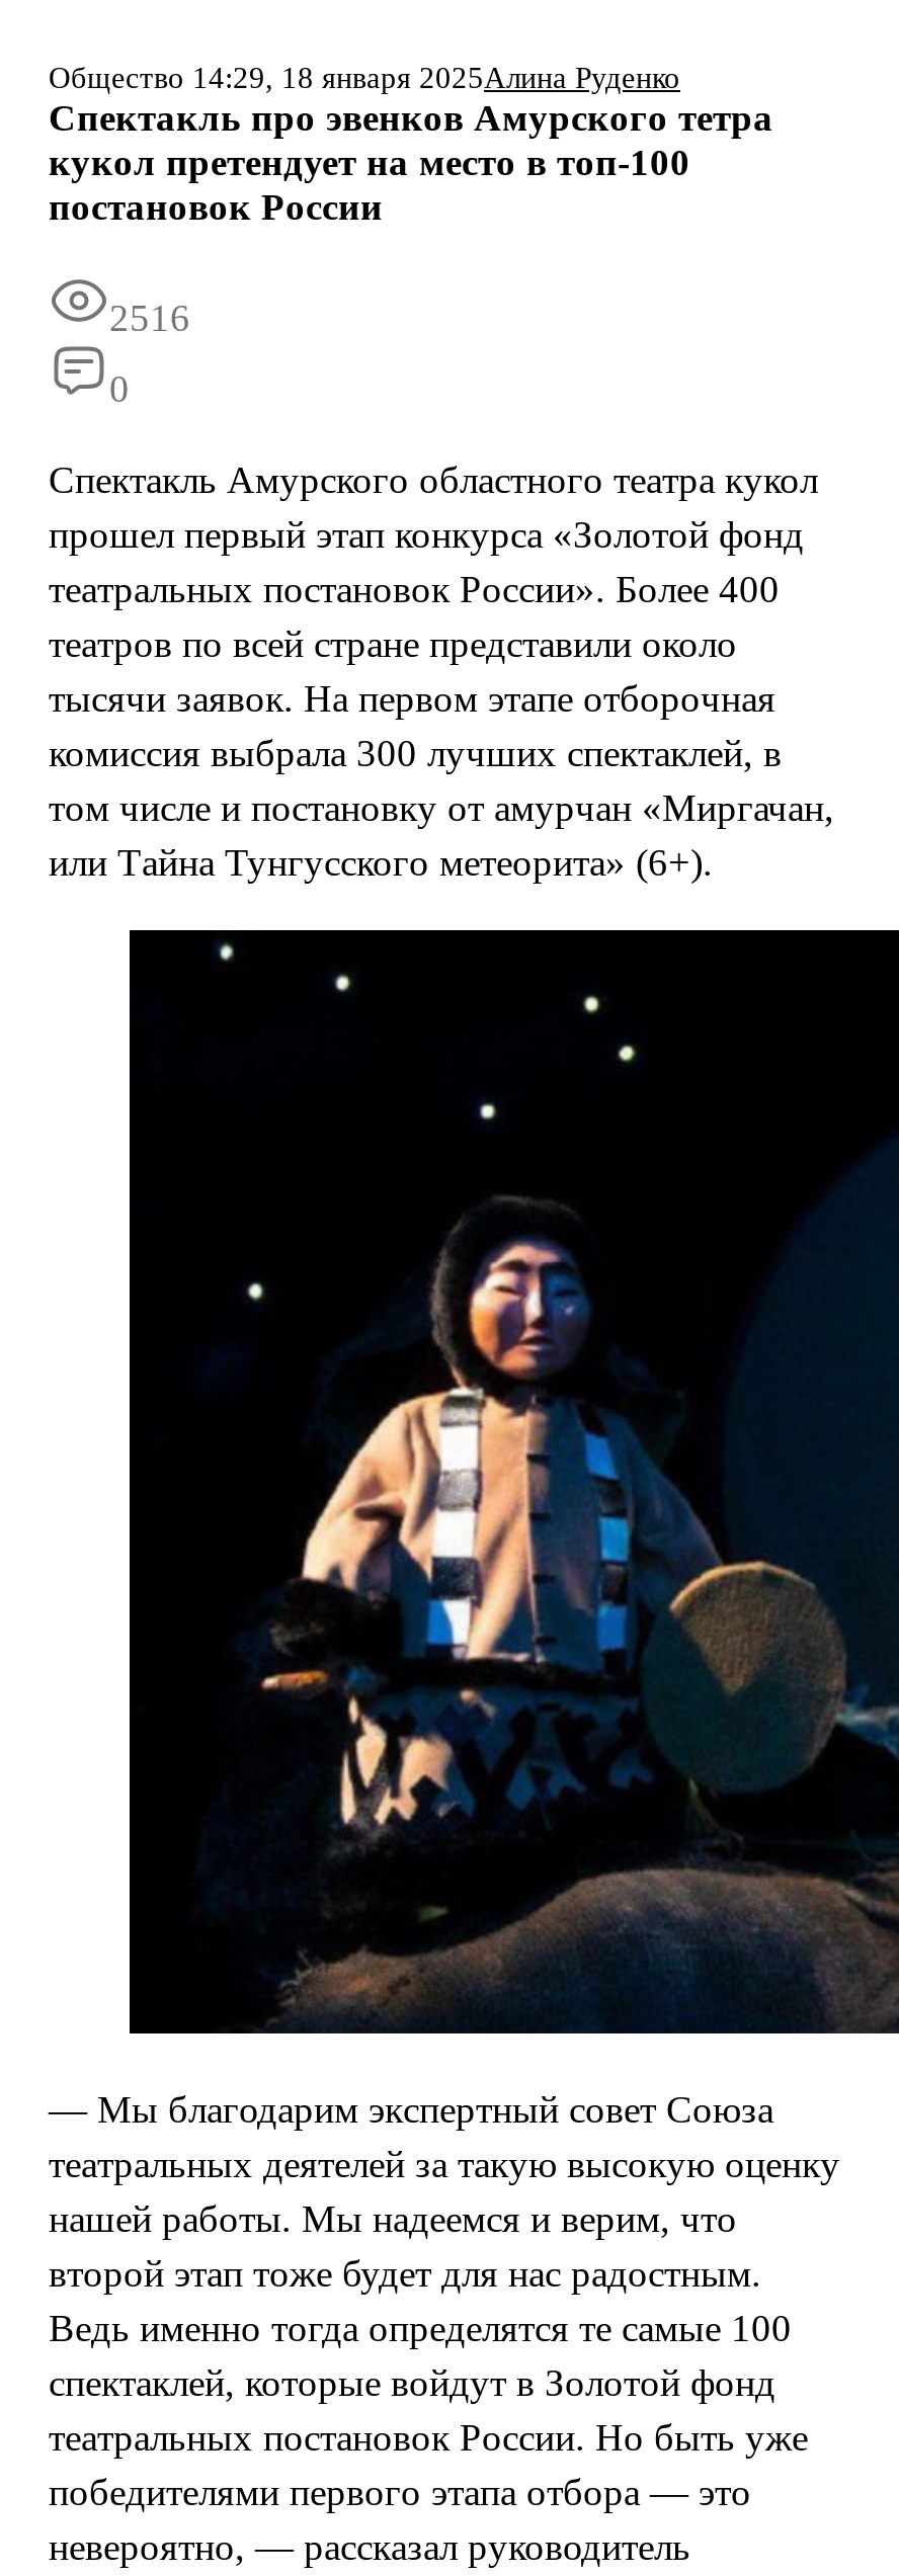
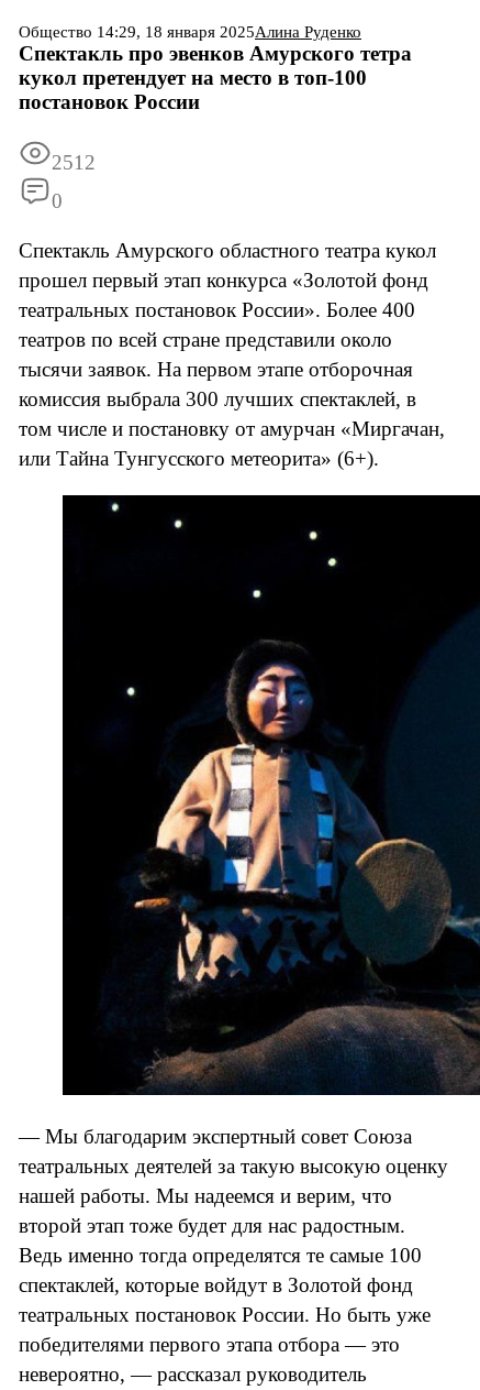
[109,297,190,340] 2516 -> [52,151,96,174] 2512

